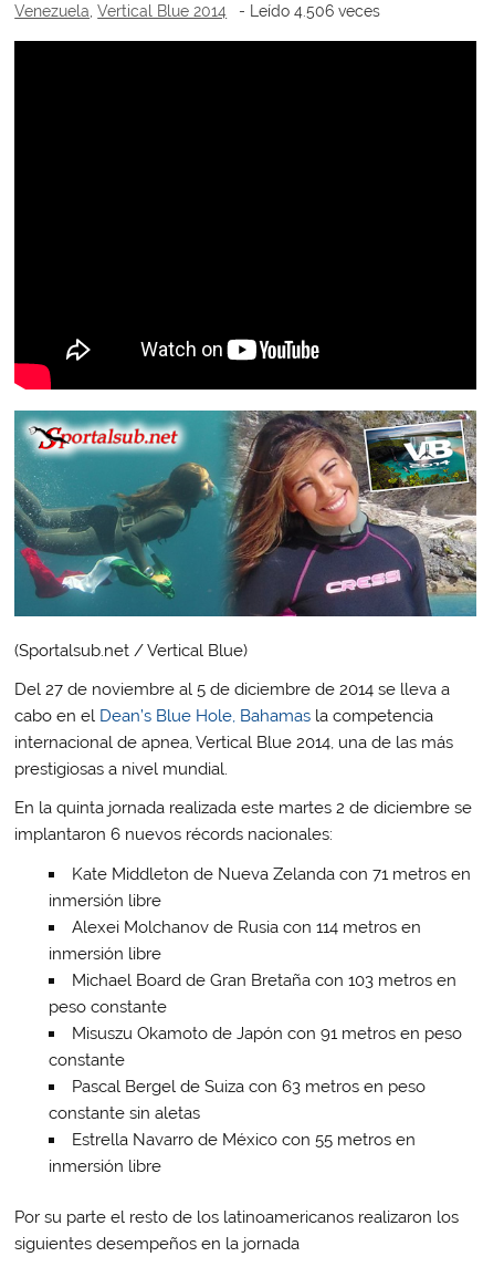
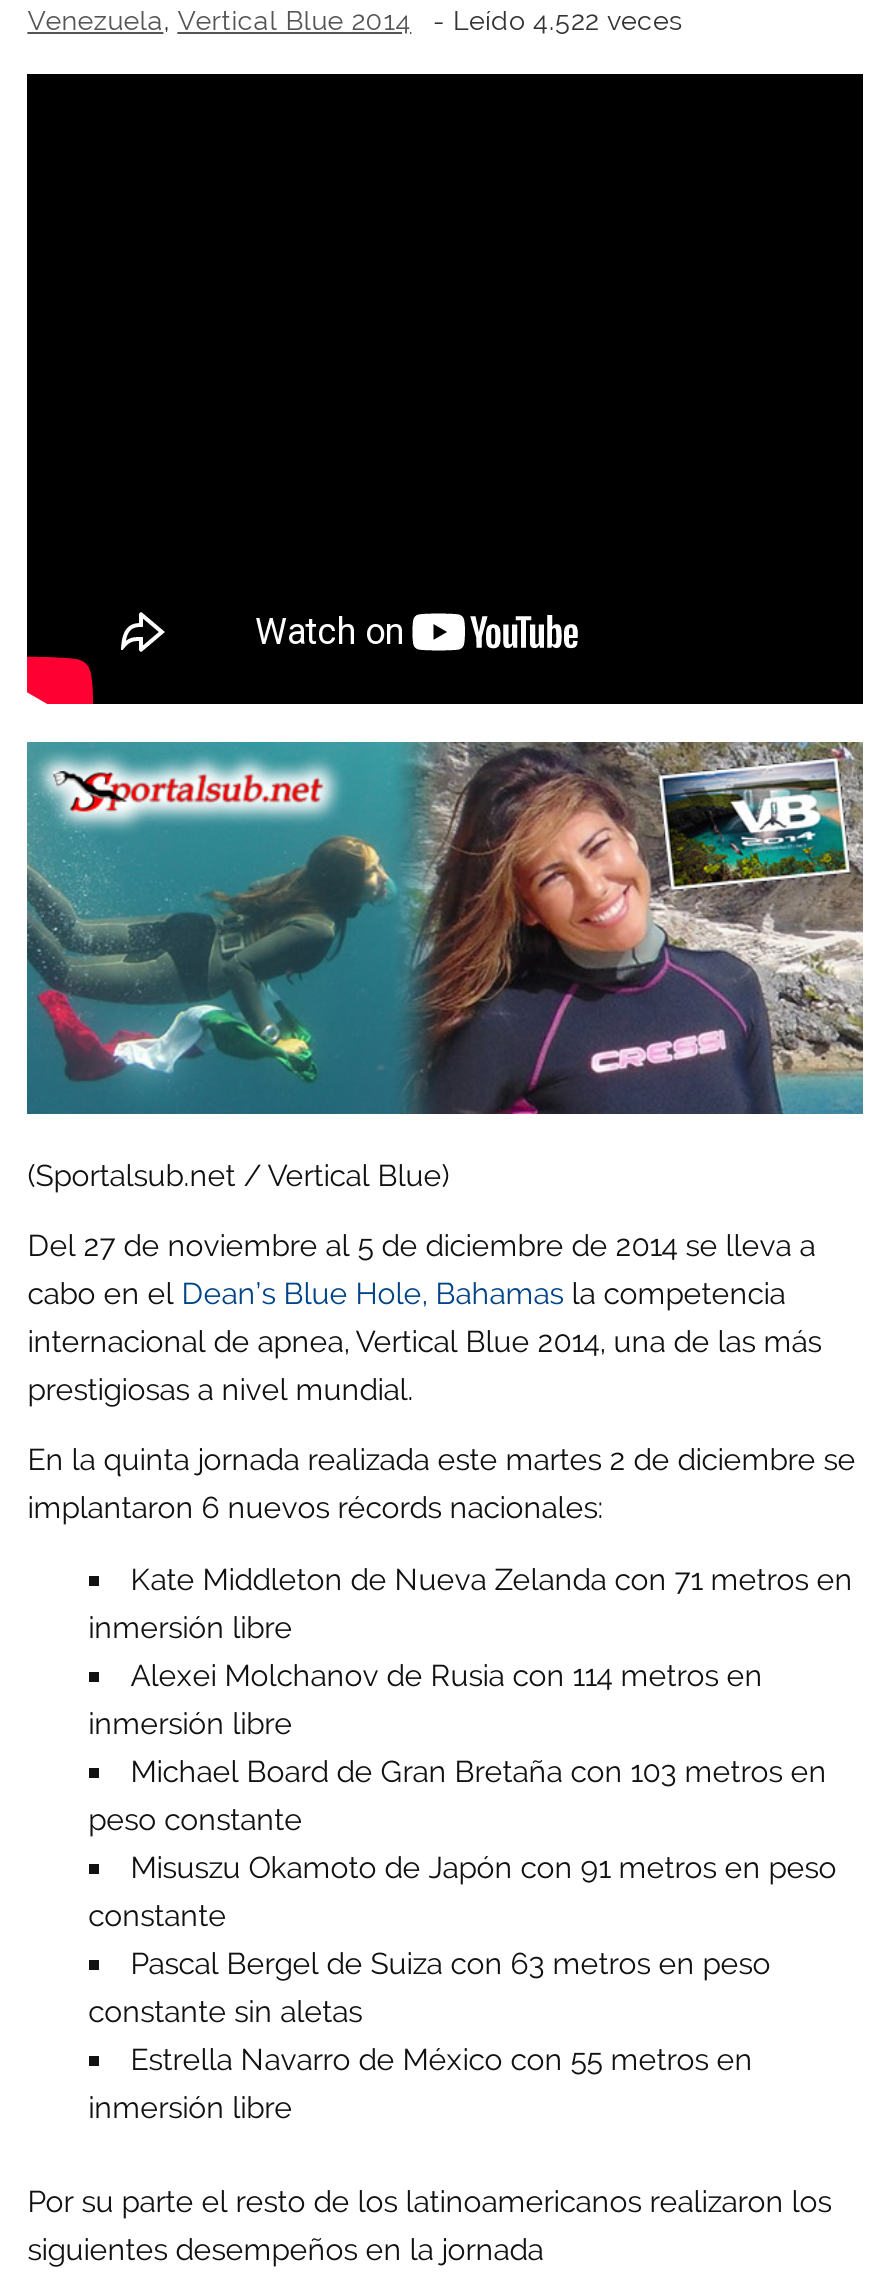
[15,2,380,20] Venezuela, Vertical Blue 2014 - Leído 4.506 veces -> [27,3,683,35] Venezuela, Vertical Blue 2014 - Leído 4.522 veces

